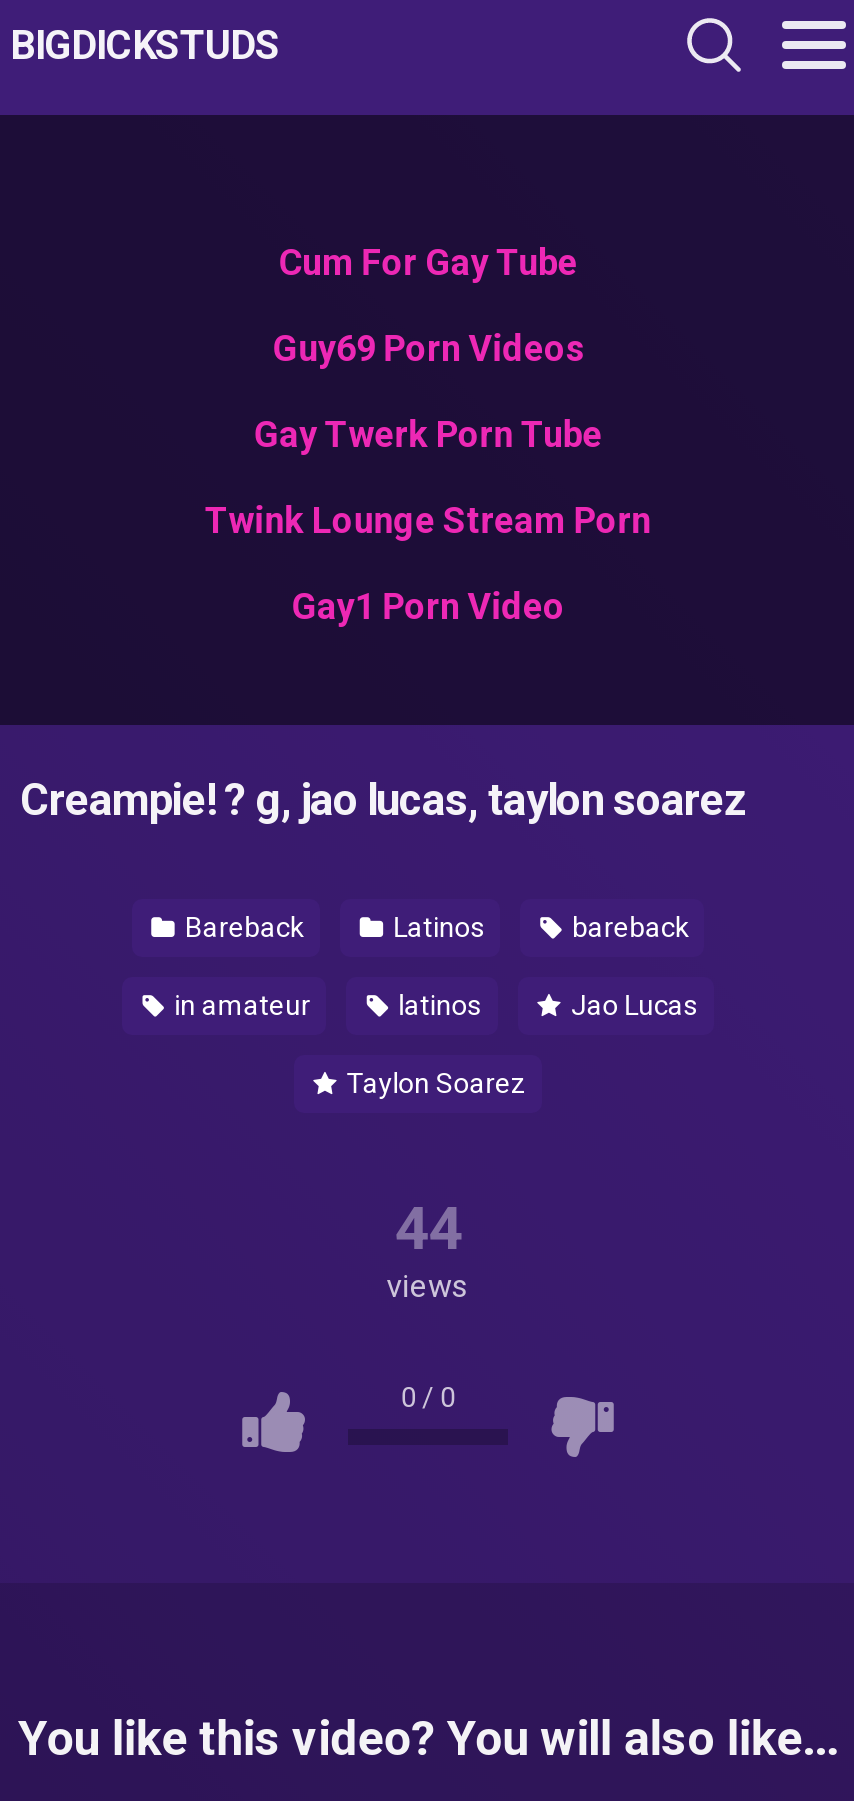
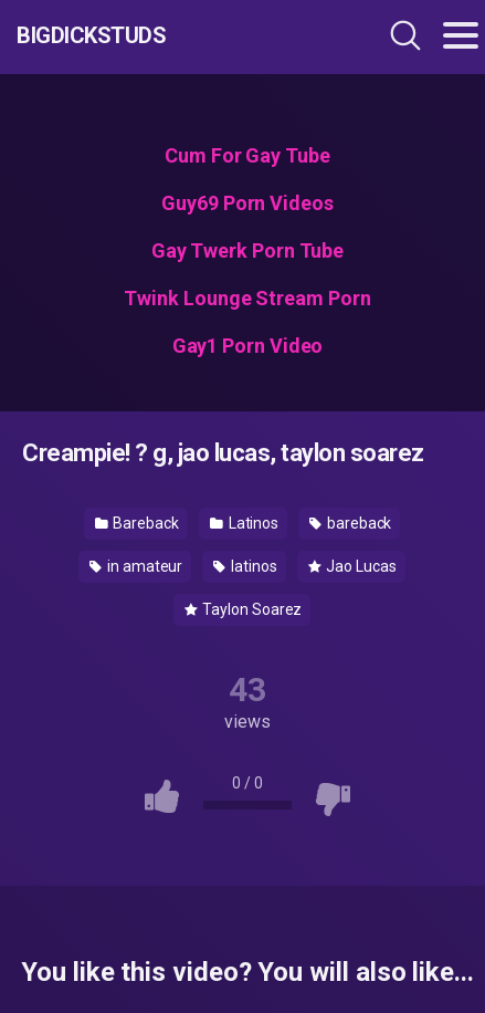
[394,1193,462,1263] 44 -> [229,670,266,709] 43

